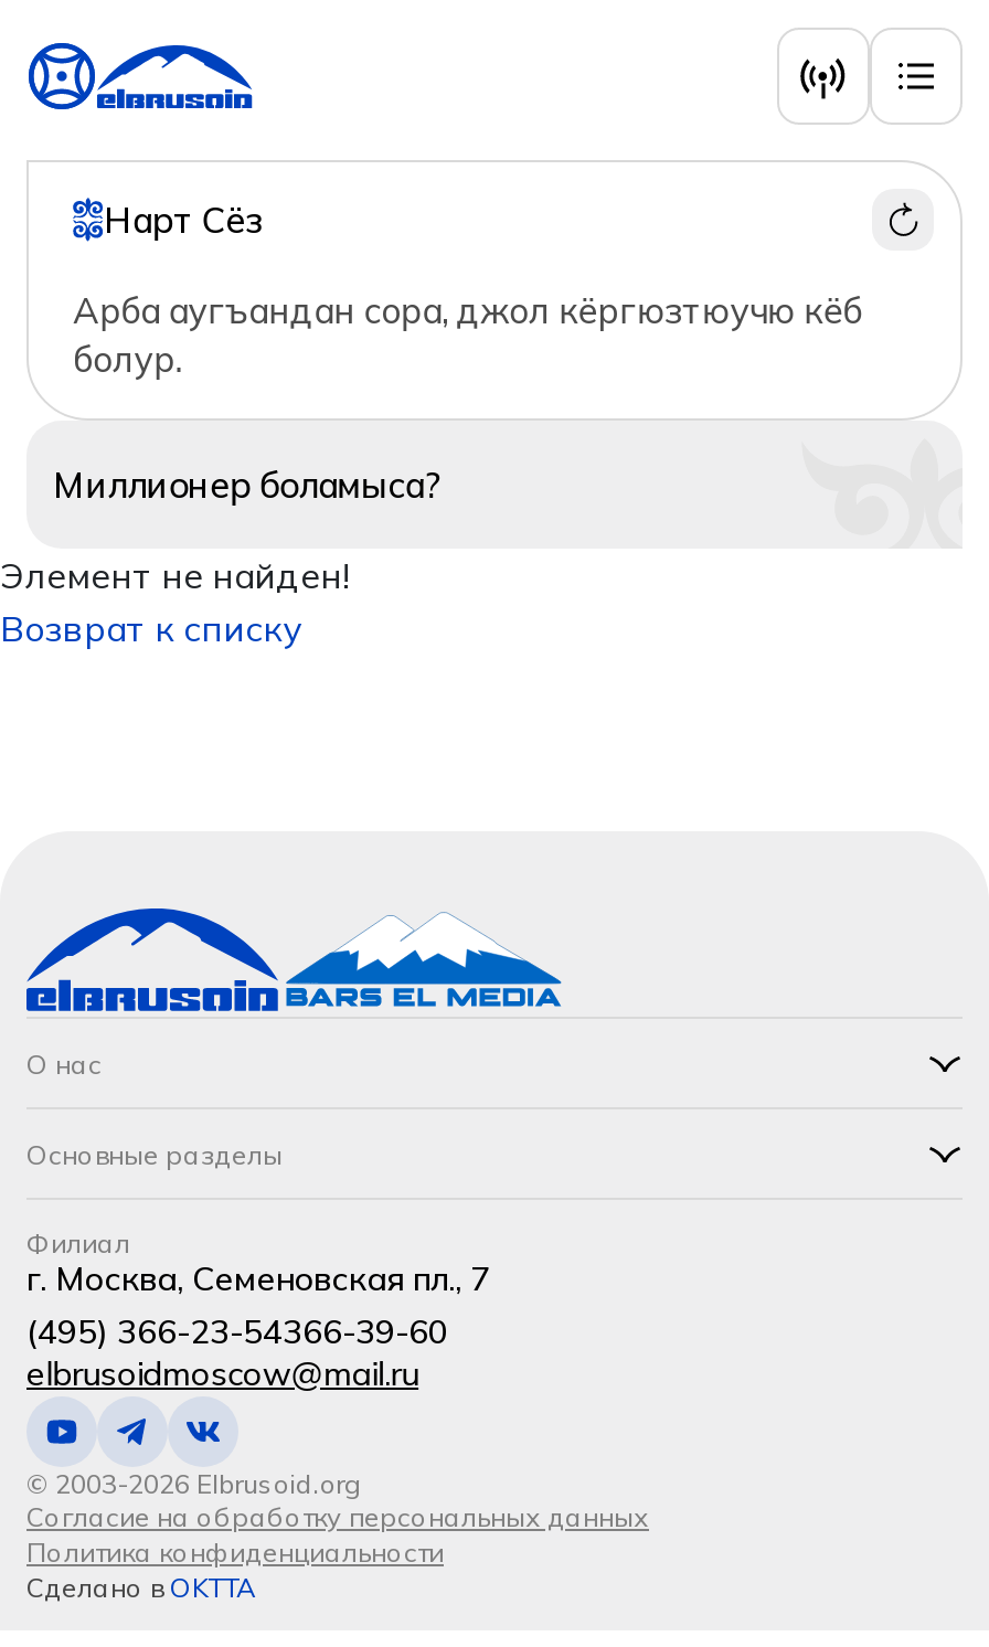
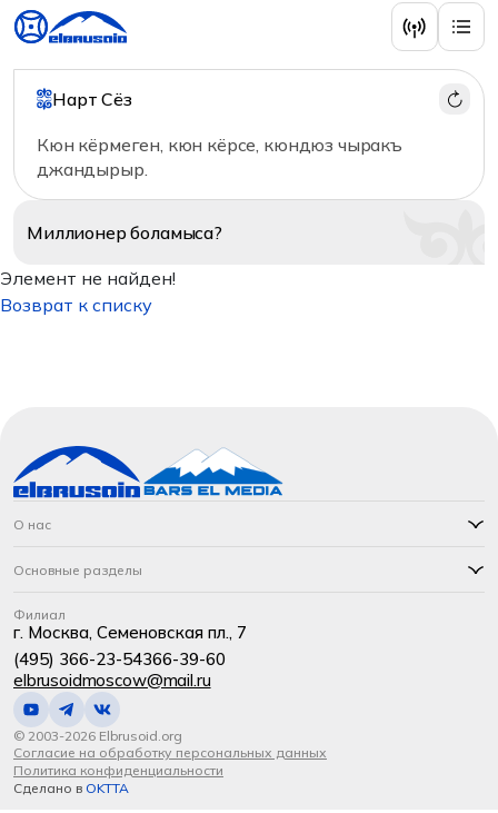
[73,288,862,381] Арба аугъандан сора, джол кёргюзтюучю кёб | болур. -> [37,133,402,180] Кюн кёрмеген, кюн кёрсе, кюндюз чыракъ | джандырыр.

